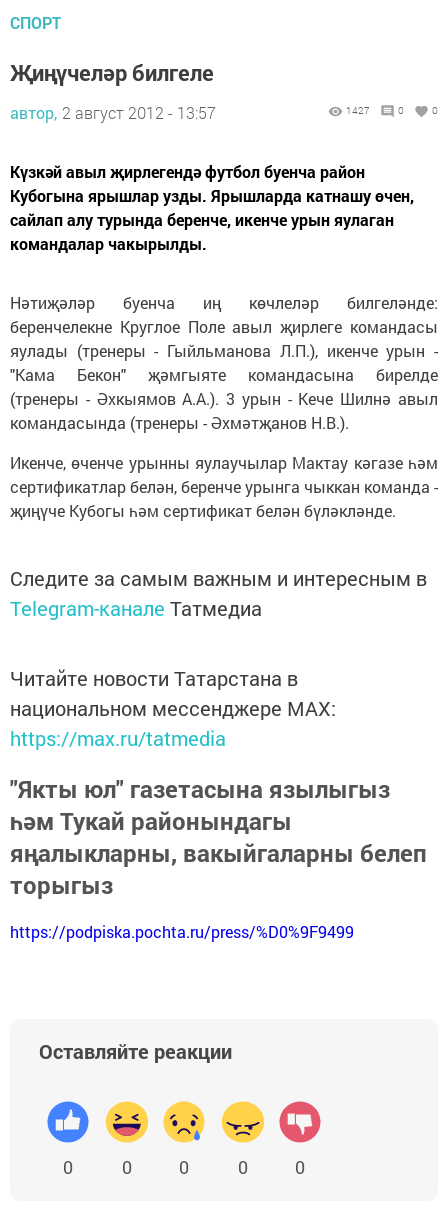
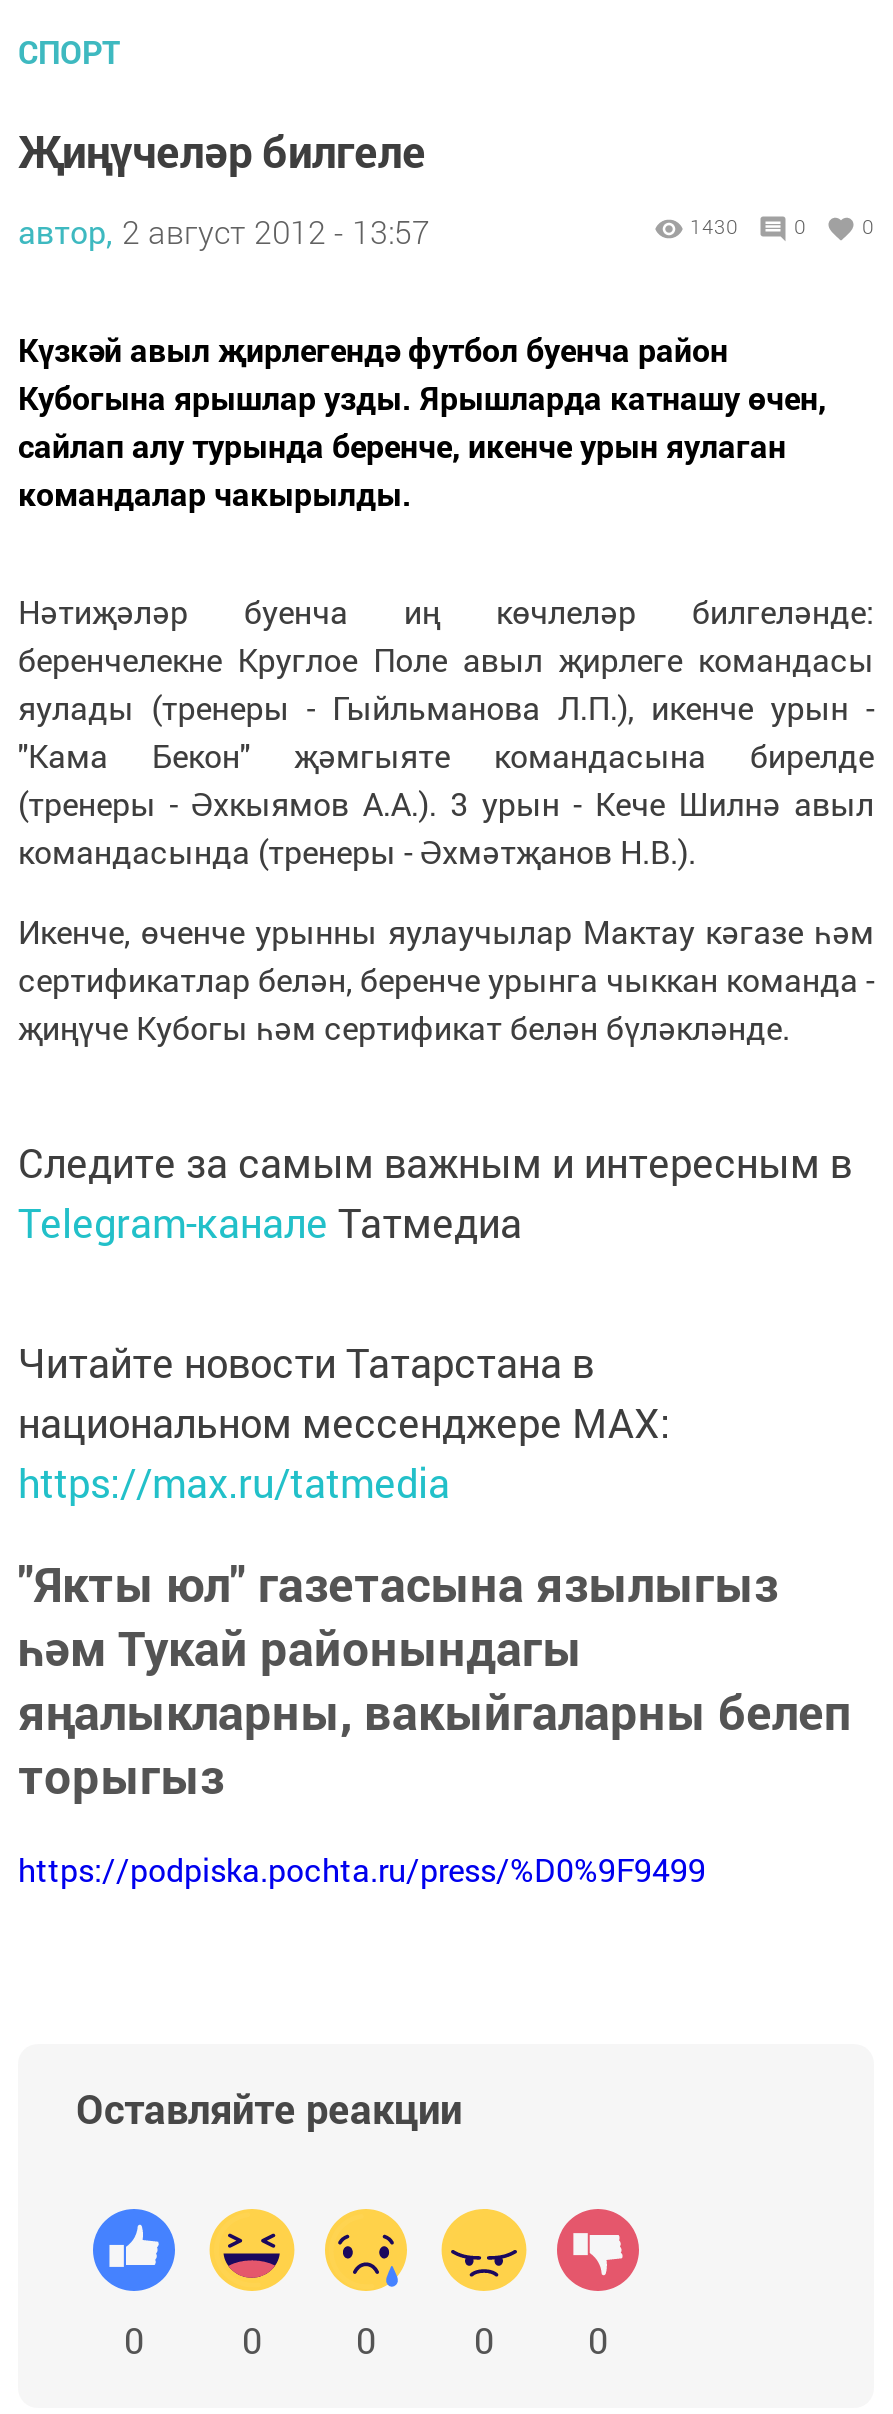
[346,104,370,117] 1427 -> [690,215,738,241] 1430

